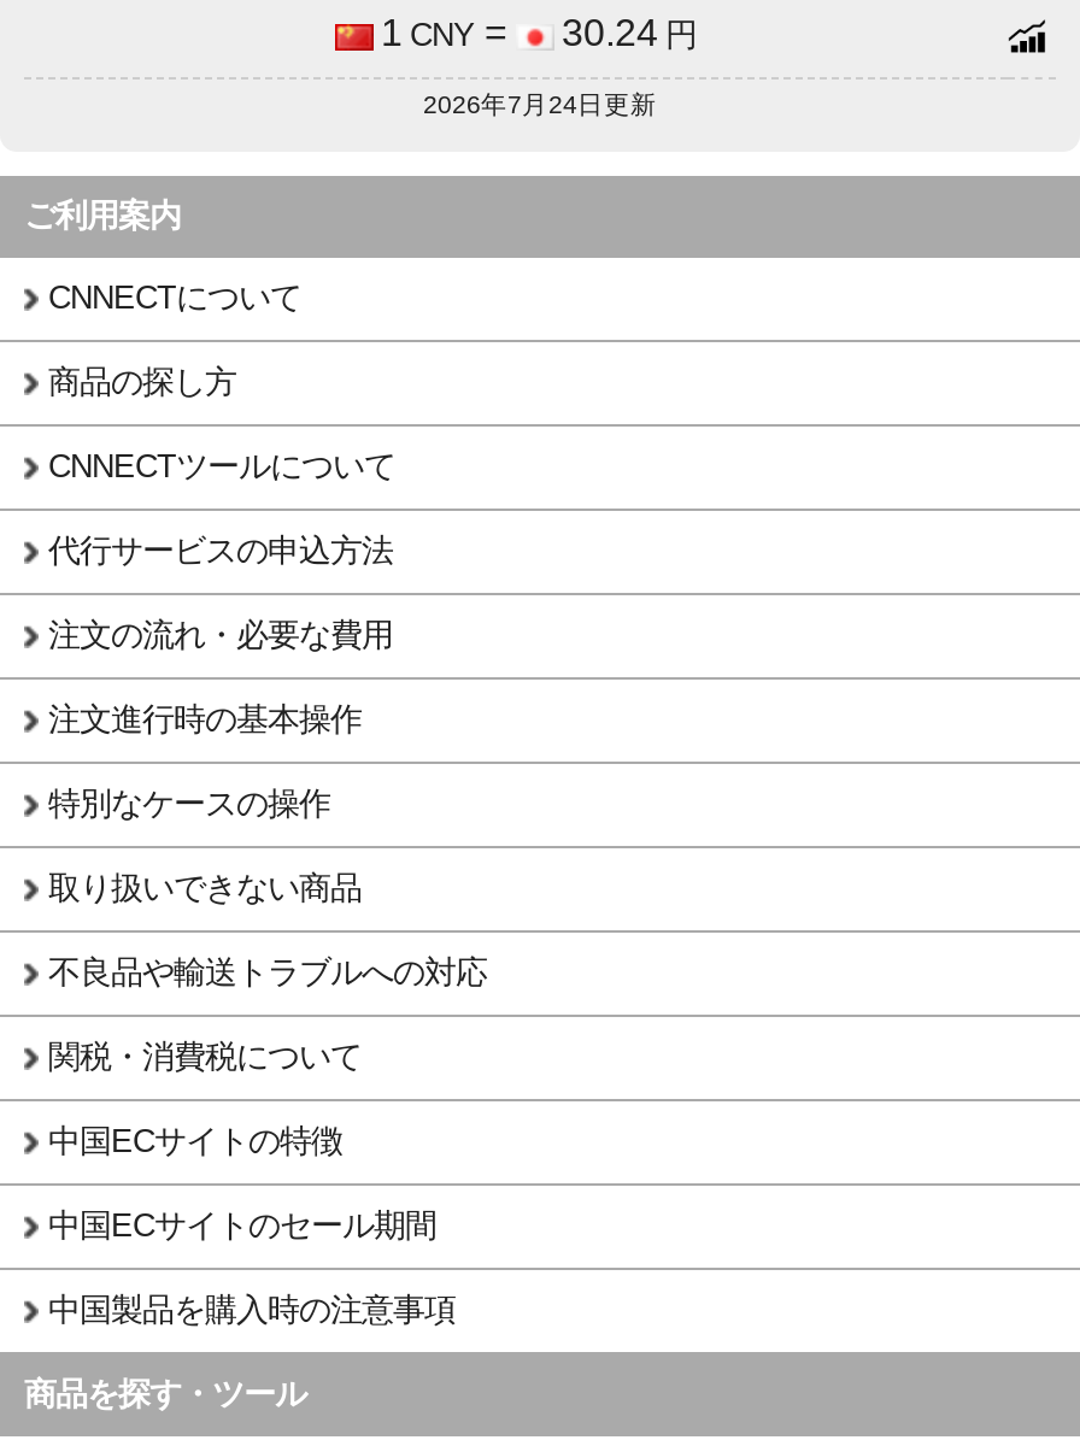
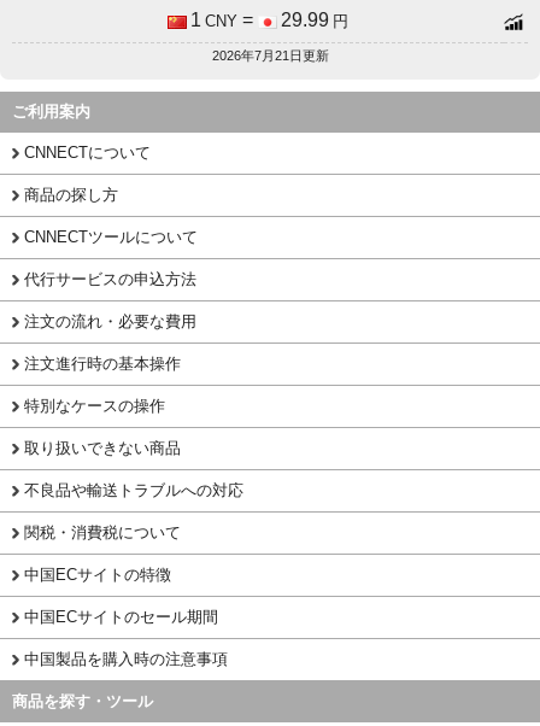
[381,13,697,54] 1 CNY = 30.24 円 -> [190,10,348,31] 1 CNY = 29.99 円
[423,90,657,119] 2026年7月24日更新 -> [212,49,328,63] 2026年7月21日更新

